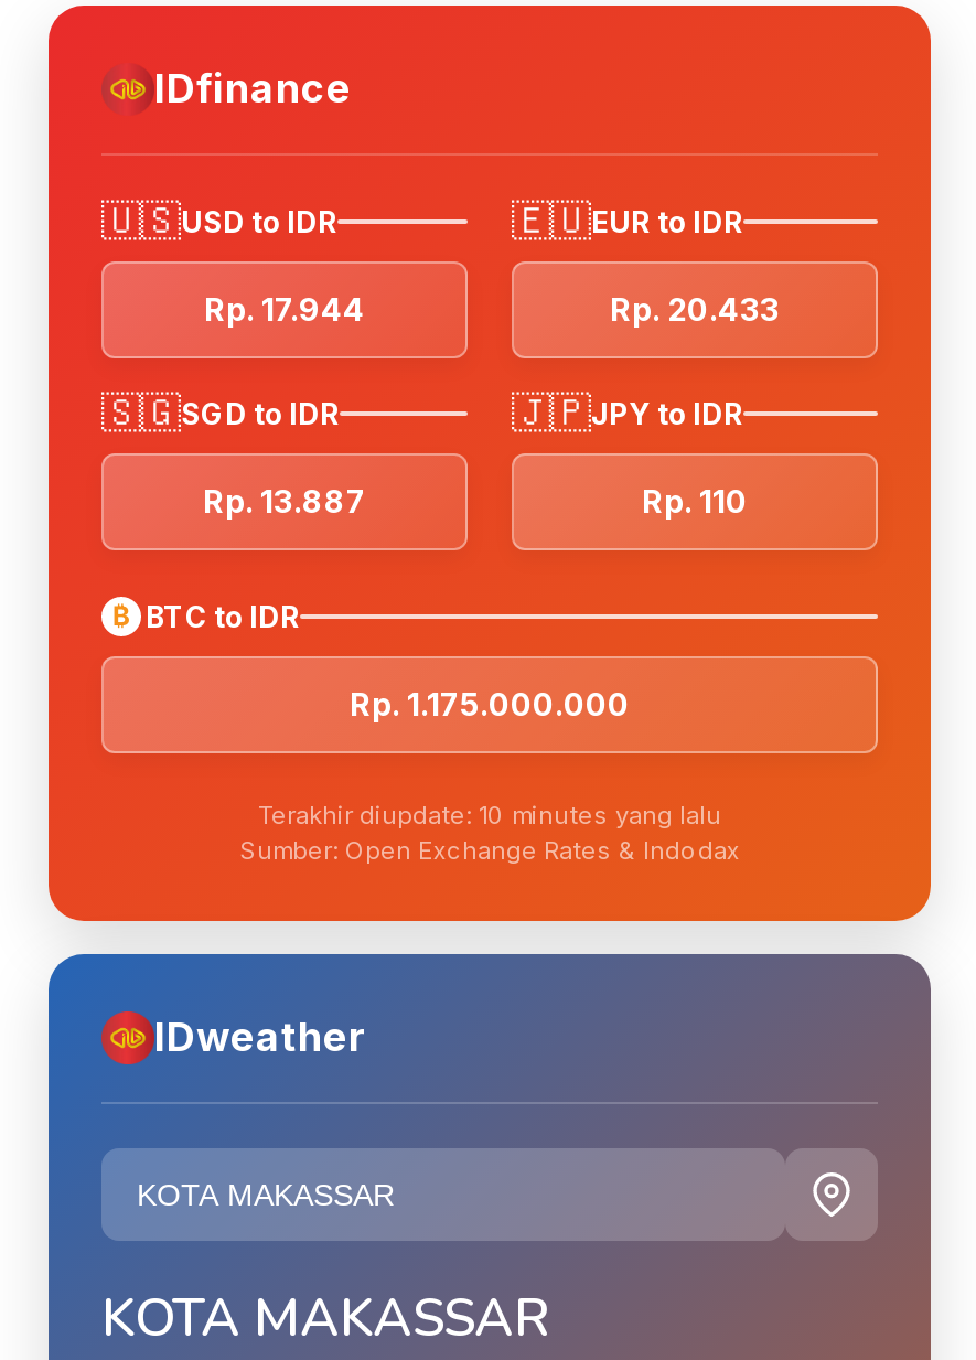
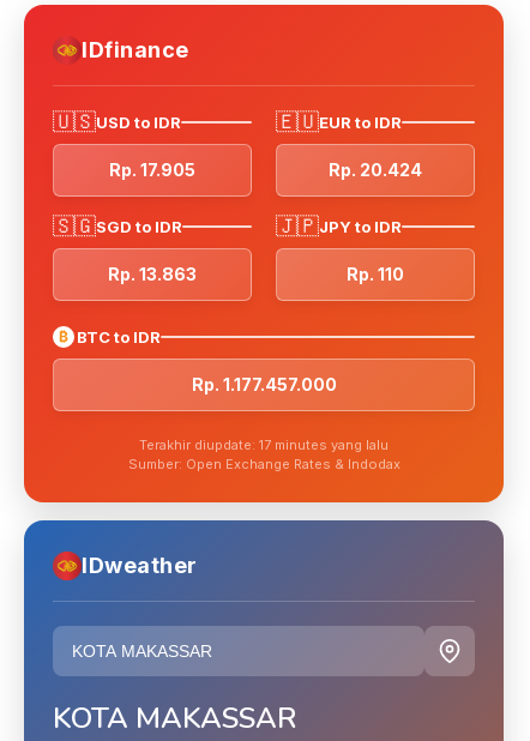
[204,289,365,327] Rp. 17.944 -> [109,159,195,179] Rp. 17.905
[610,289,780,327] Rp. 20.433 -> [329,159,422,179] Rp. 20.424
[203,481,366,519] Rp. 13.887 -> [108,263,197,284] Rp. 13.863
[350,684,630,722] Rp. 1.175.000.000 -> [191,374,336,394] Rp. 1.177.457.000
[258,799,721,830] Terakhir diupdate: 10 minutes yang lalu -> [139,436,389,453] Terakhir diupdate: 17 minutes yang lalu

